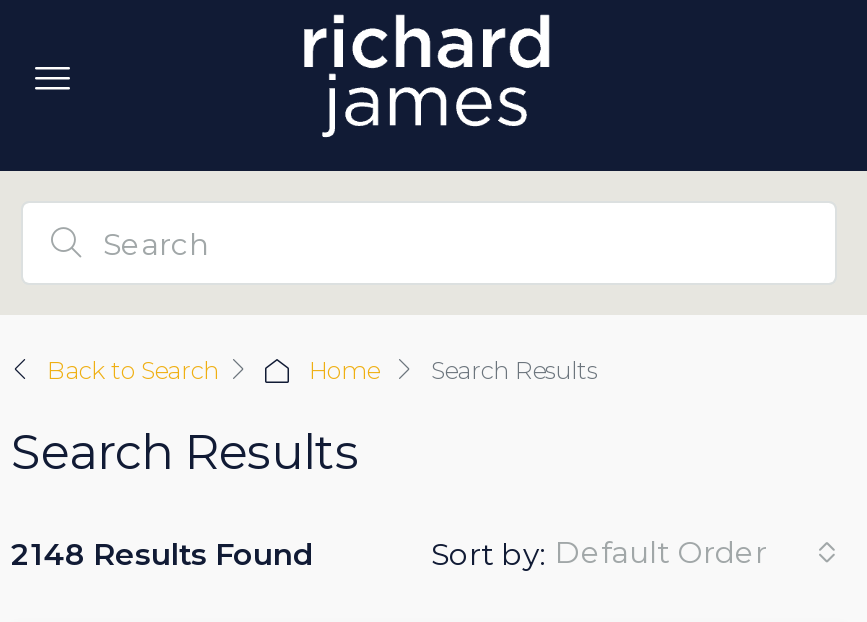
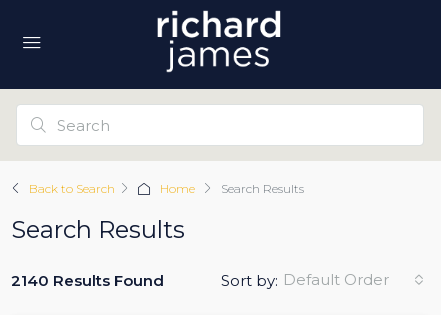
[11,534,315,572] 2148 Results Found -> [11,270,164,289] 2140 Results Found

